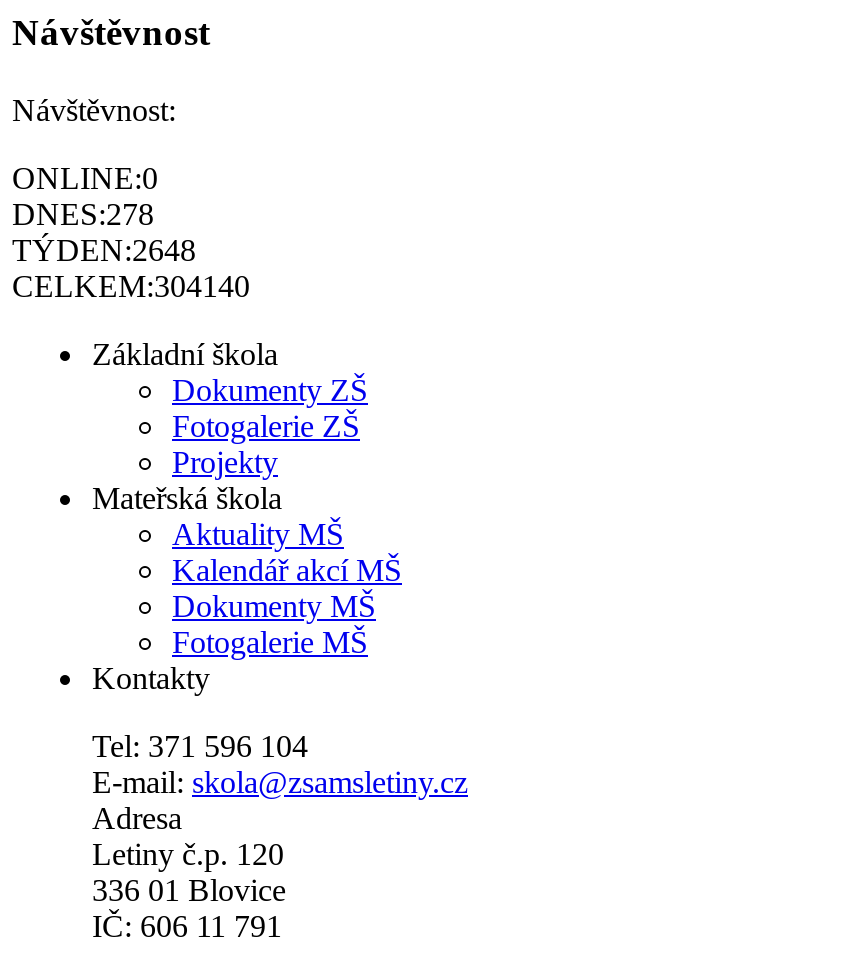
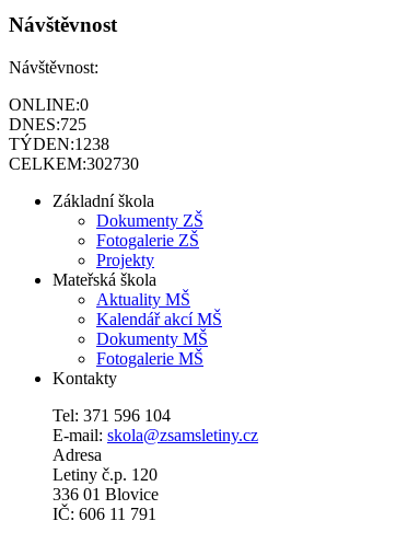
[12,196,154,230] DNES:278 -> [9,114,86,133] DNES:725
[12,232,196,266] TÝDEN:2648 -> [9,134,109,153] TÝDEN:1238
[12,268,250,302] CELKEM:304140 -> [9,154,139,173] CELKEM:302730

